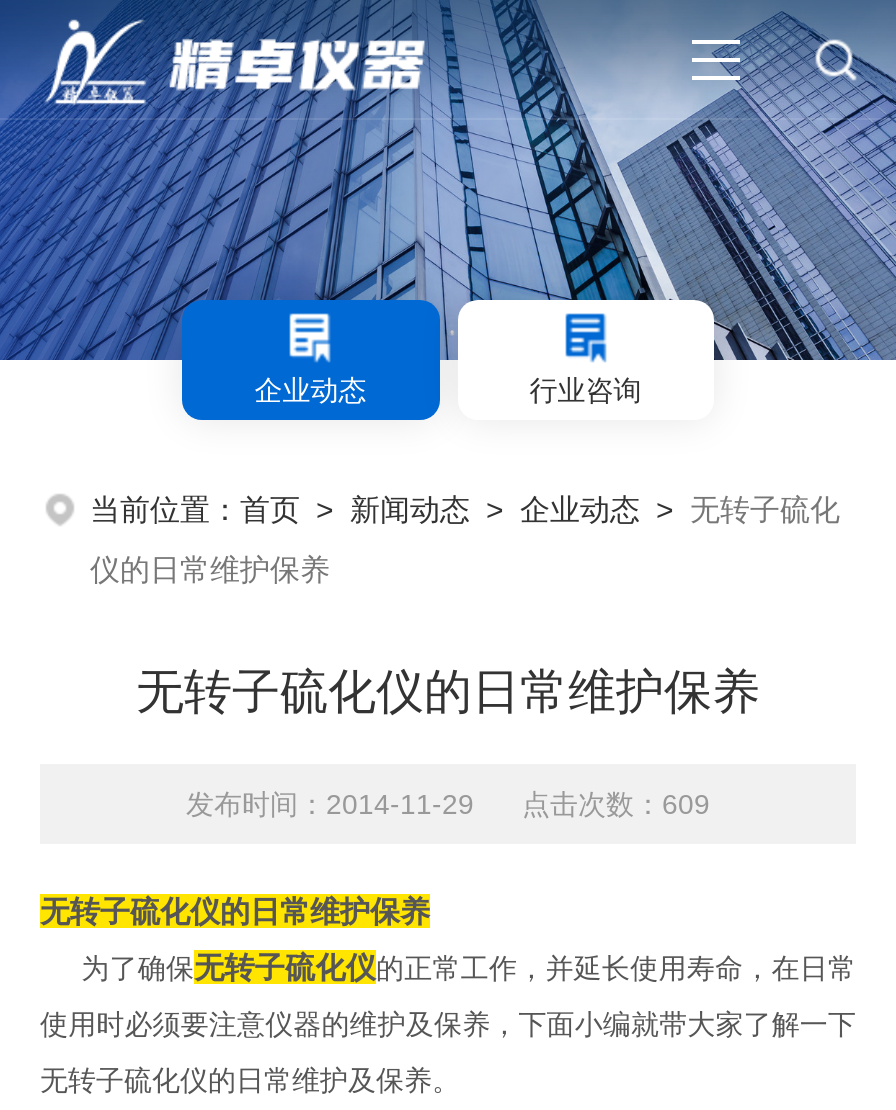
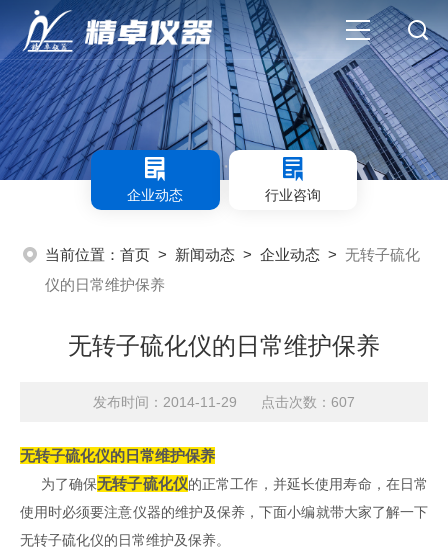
[186,788,710,820] 发布时间：2014-11-29 点击次数：609 -> [93,394,355,410] 发布时间：2014-11-29 点击次数：607

